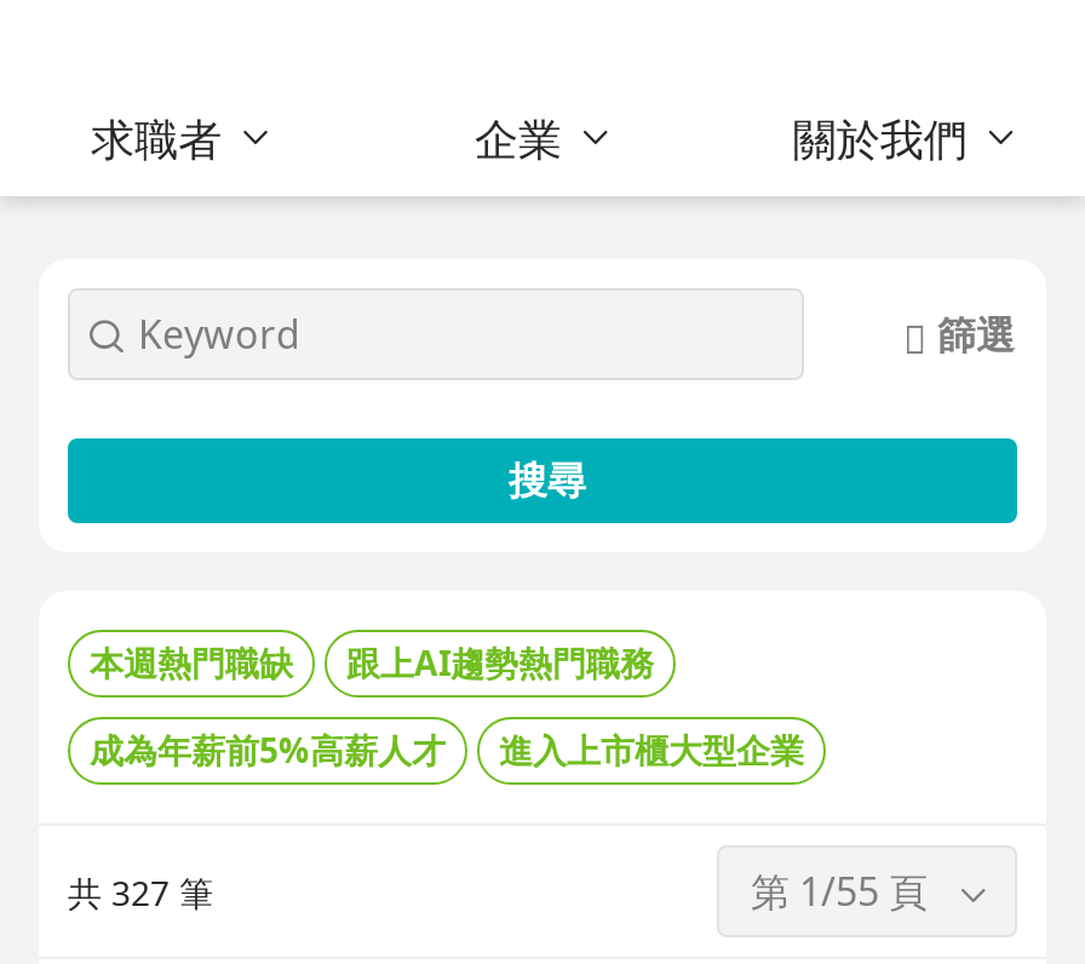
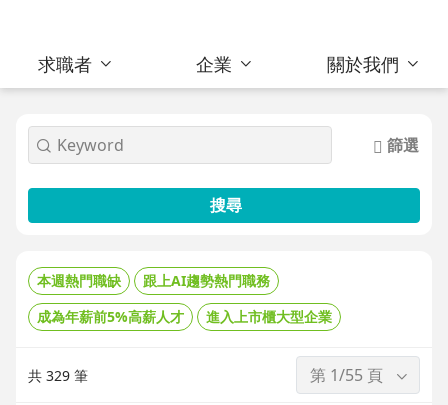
[68,868,213,914] 共 327 筆 -> [28,365,88,384] 共 329 筆

